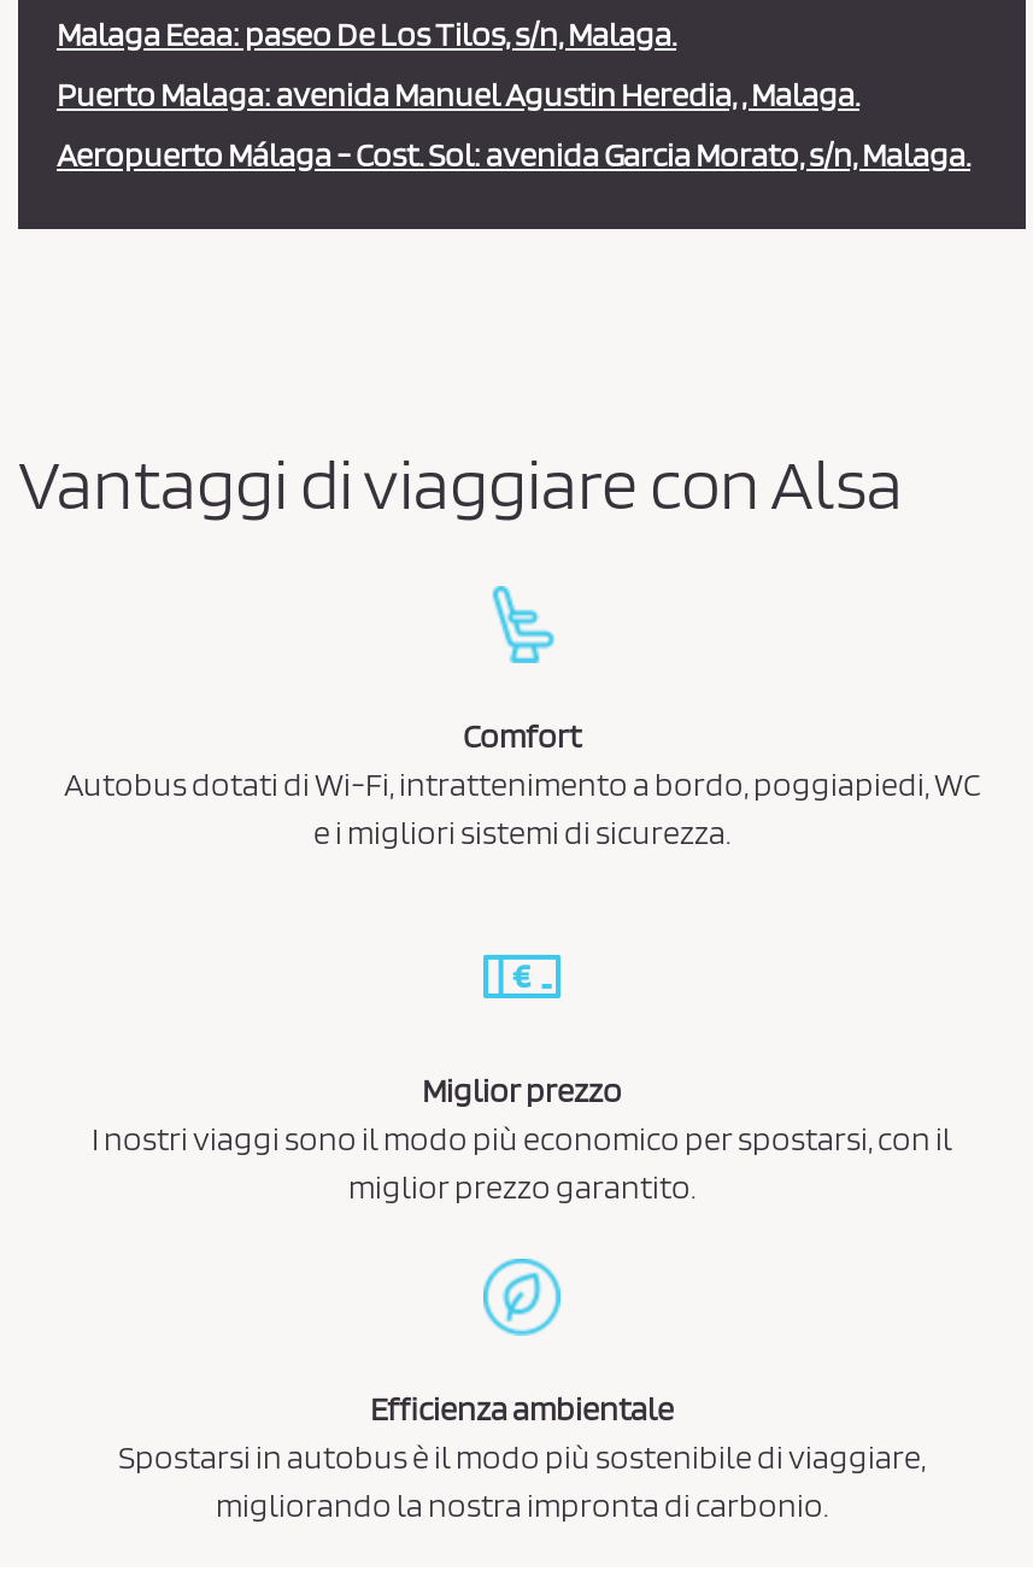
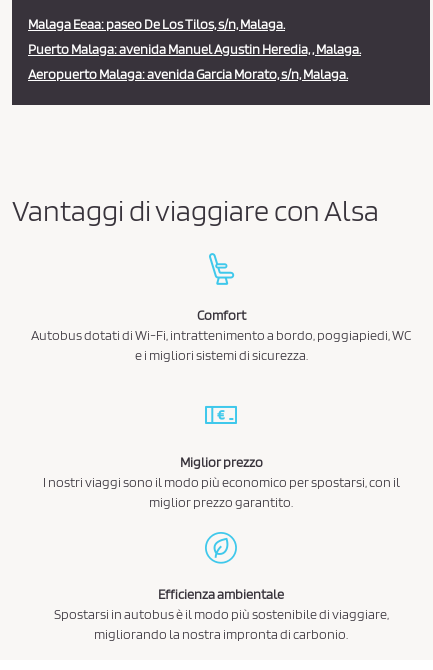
[57,135,970,173] Aeropuerto Málaga - Cost. Sol: avenida Garcia Morato, s/n, Malaga. -> [28,66,348,82] Aeropuerto Malaga: avenida Garcia Morato, s/n, Malaga.

